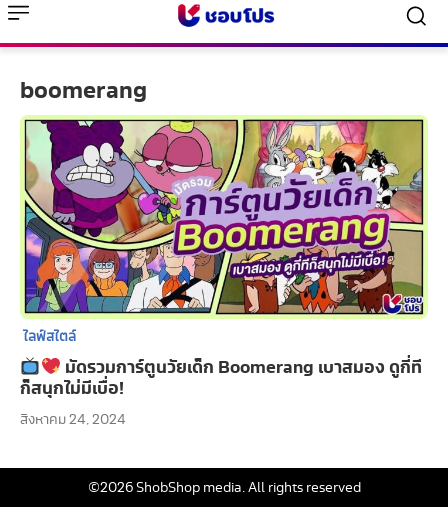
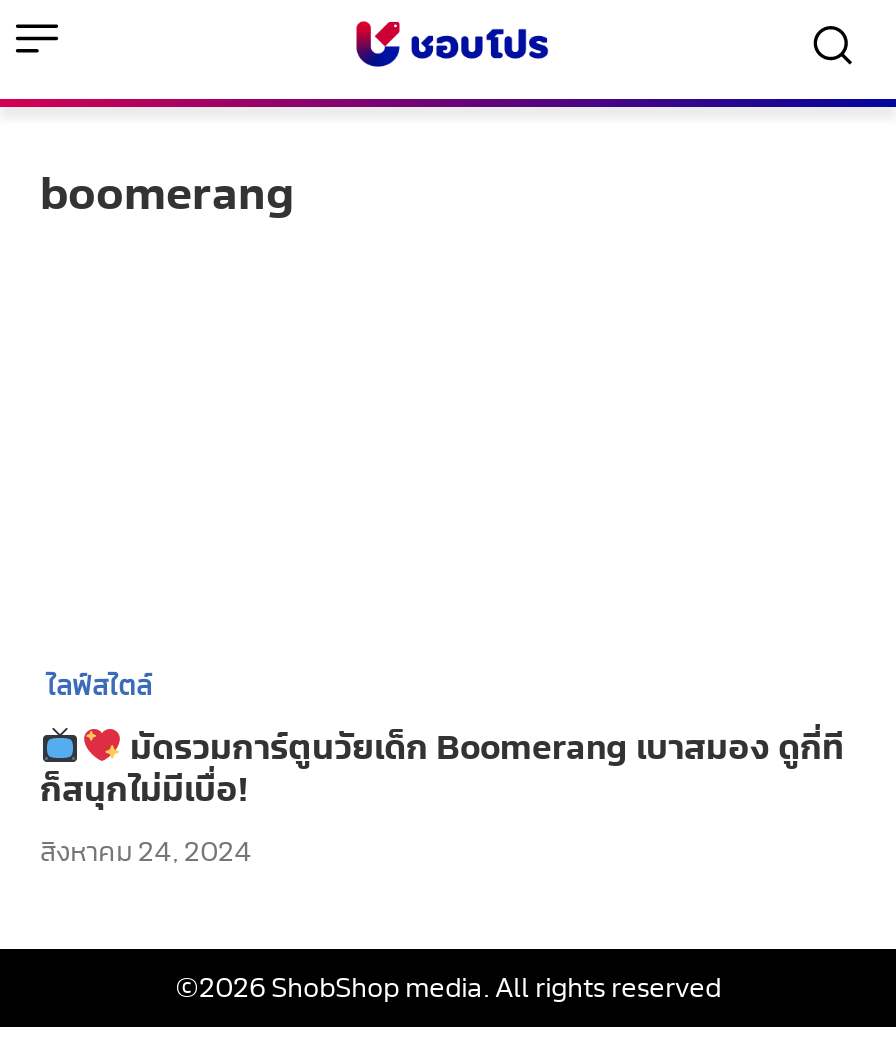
[20,115,428,319] [image] -> none

